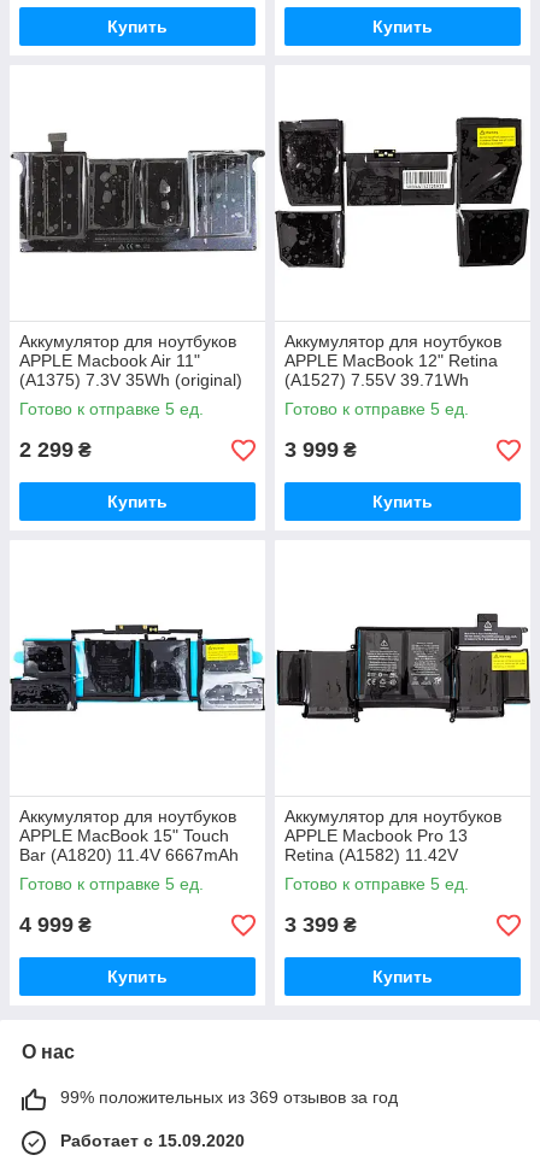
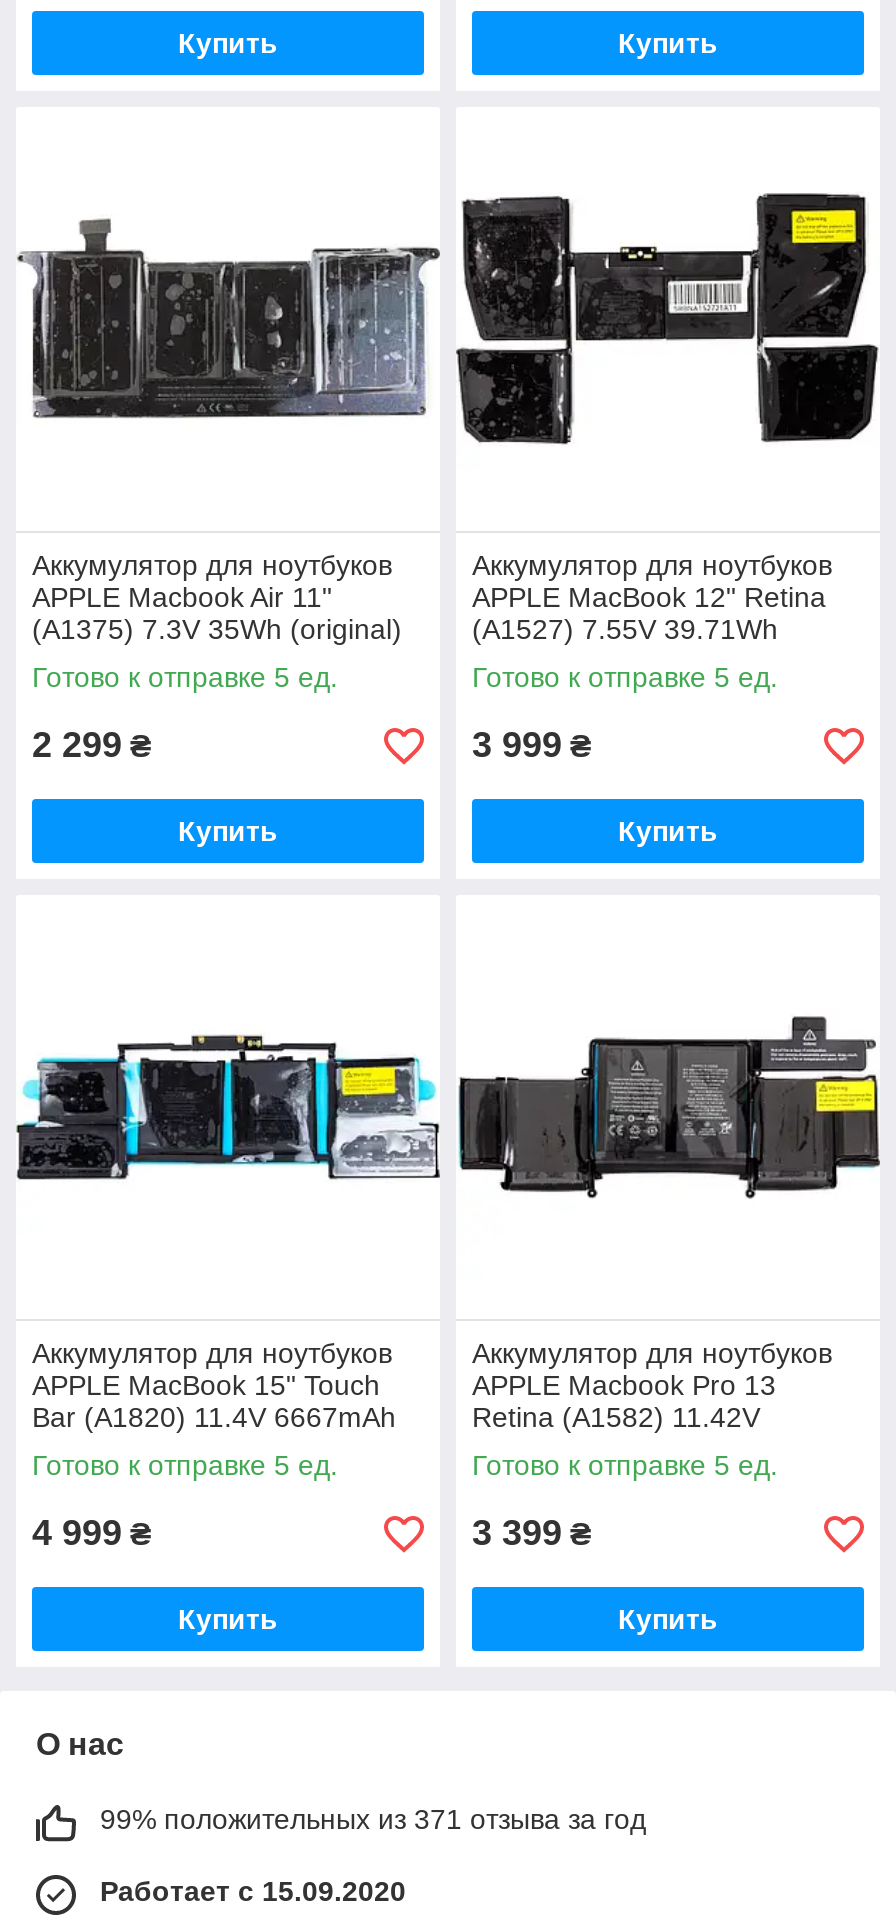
[60,1087,398,1107] 99% положительных из 369 отзывов за год -> [100,1803,646,1835] 99% положительных из 371 отзыва за год

